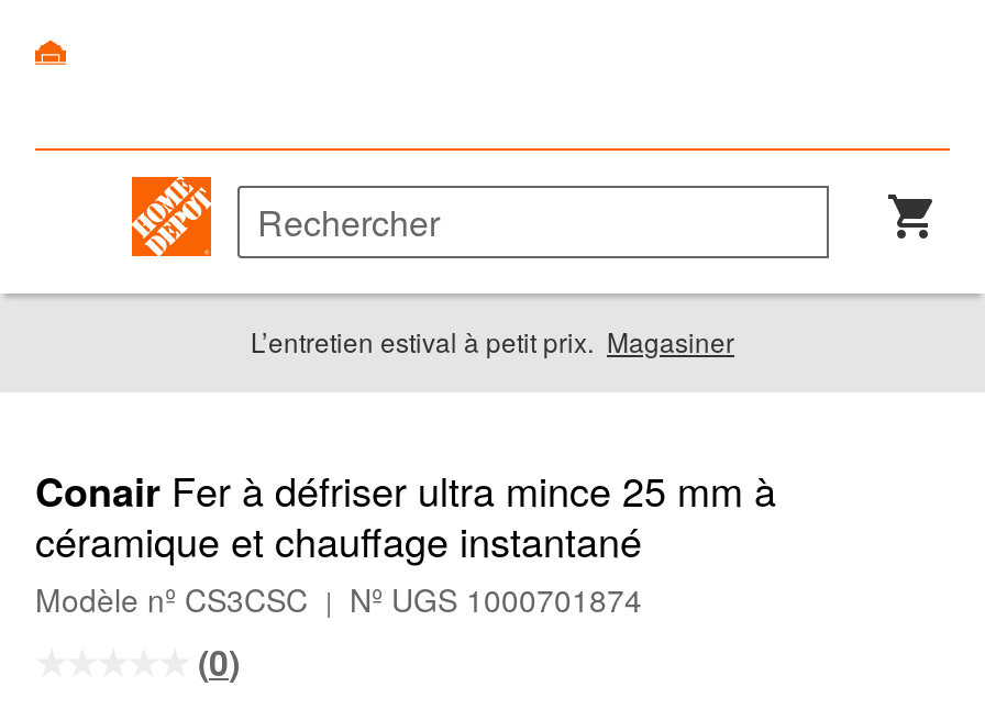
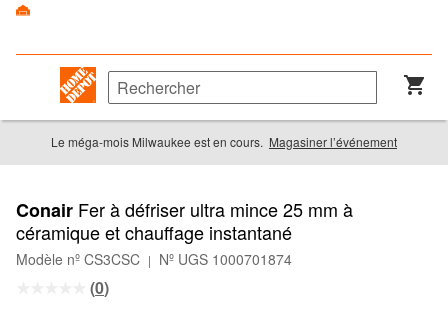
[251,323,734,361] L’entretien estival à petit prix. Magasiner -> [51,133,397,150] Le méga-mois Milwaukee est en cours. Magasiner l’événement

